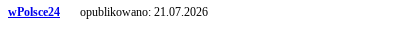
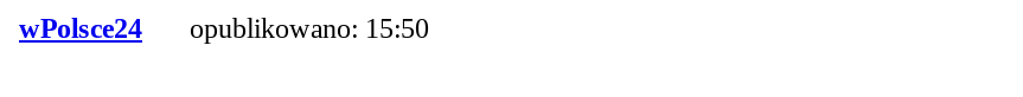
[80,5,208,19] opublikowano: 21.07.2026 -> [190,13,429,46] opublikowano: 15:50

